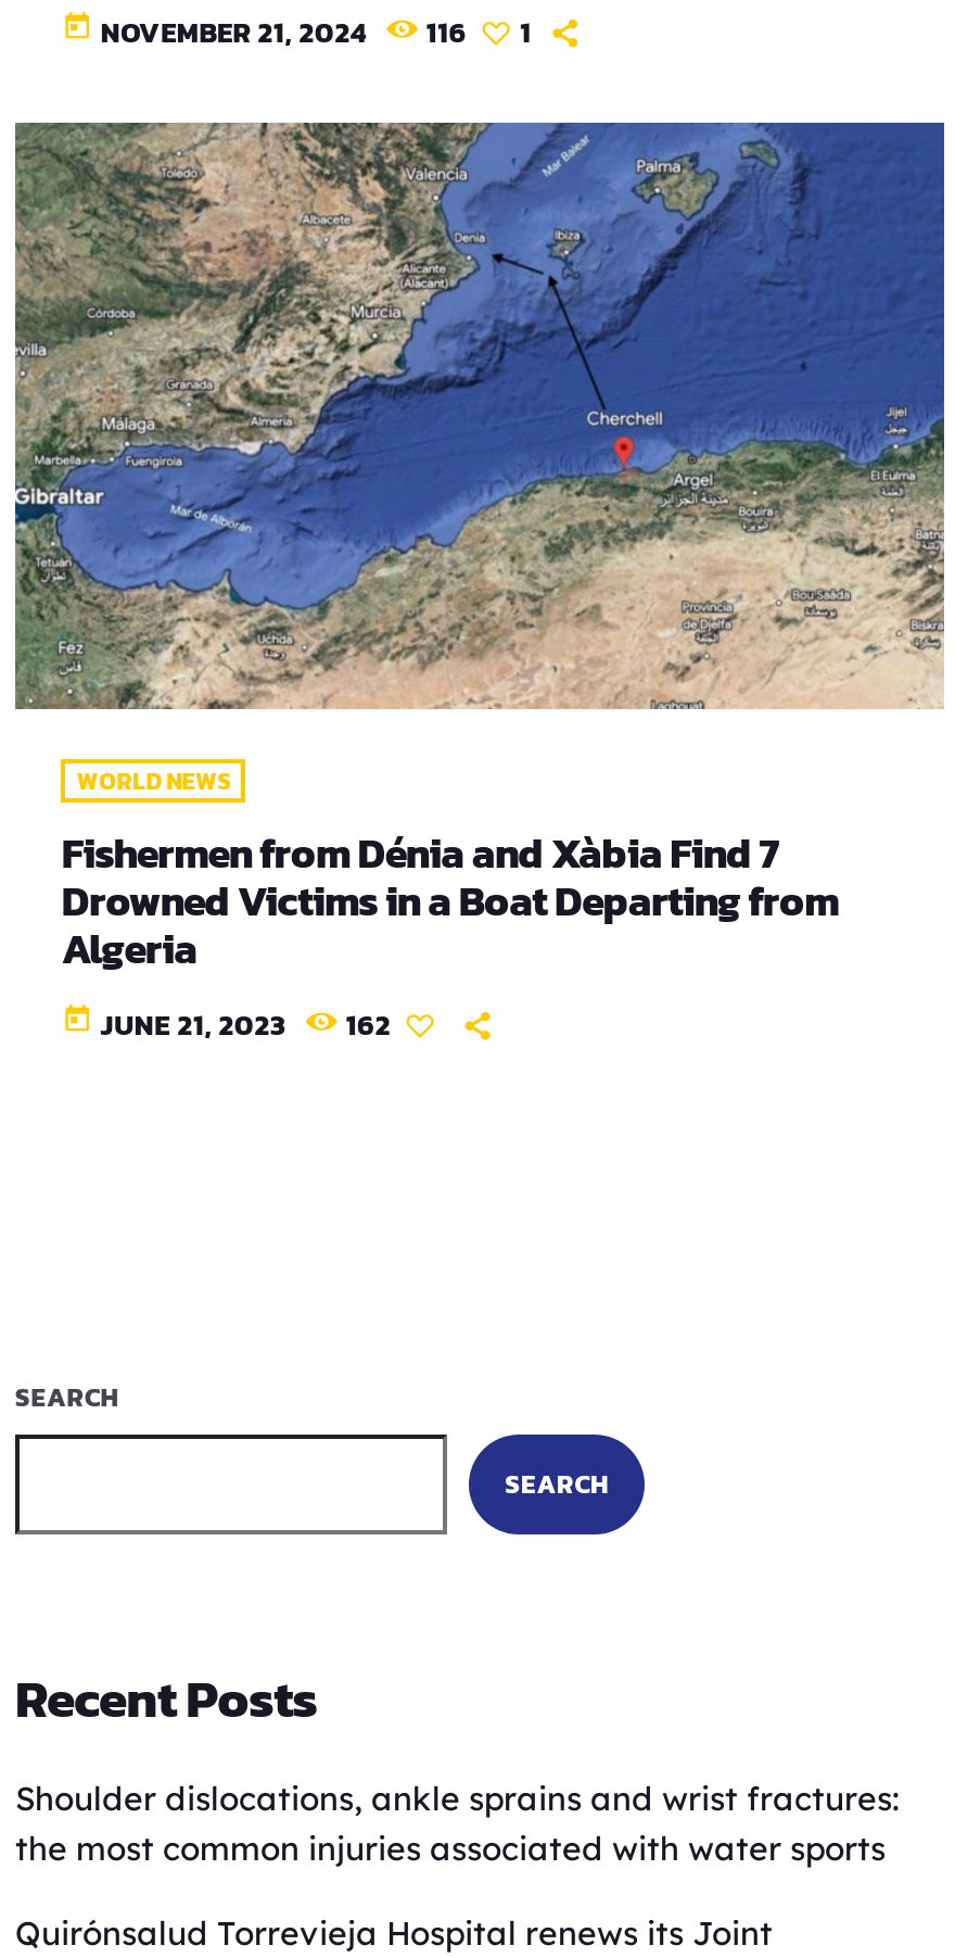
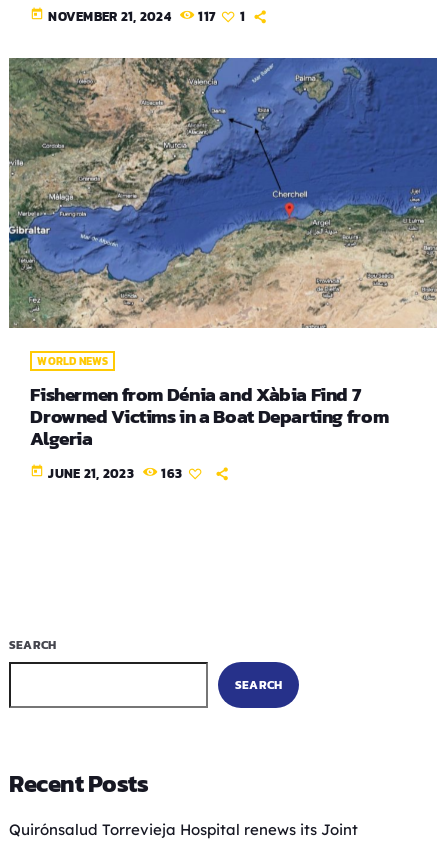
[426,12,467,53] 116 -> [198,7,215,26] 117
[346,1005,391,1046] 162 -> [161,464,182,483] 163
[15,1777,899,1868] Shoulder dislocations, ankle sprains and wrist fractures: | the most common injuries associated with water sports -> none

